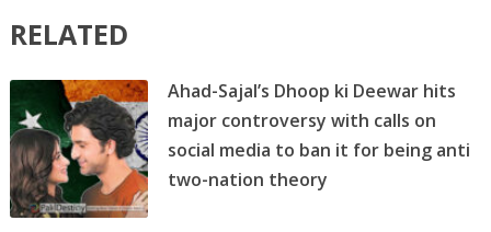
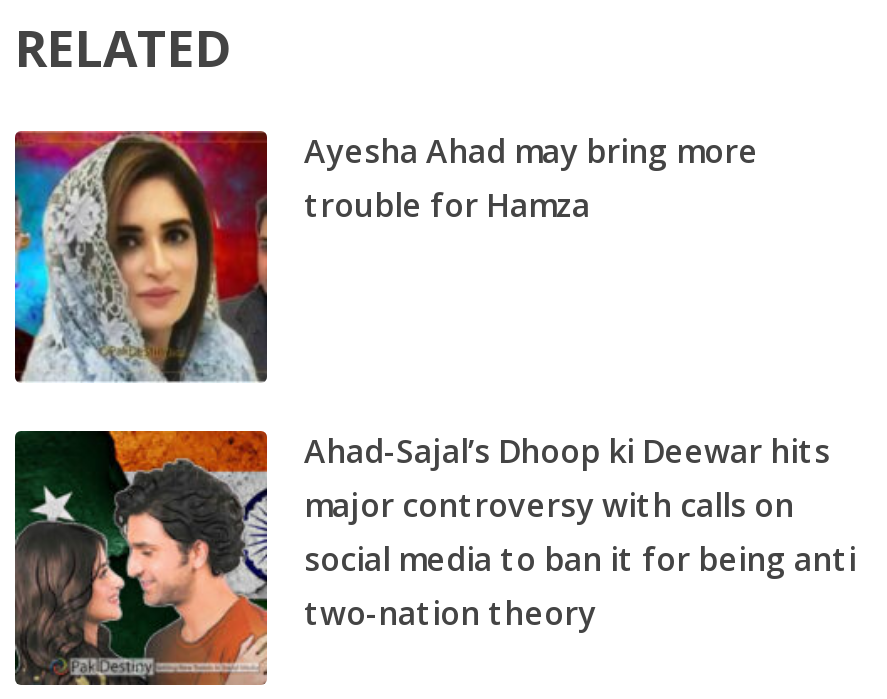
none -> [13,129,758,385] [image] | Ayesha Ahad may bring more | trouble for Hamza

